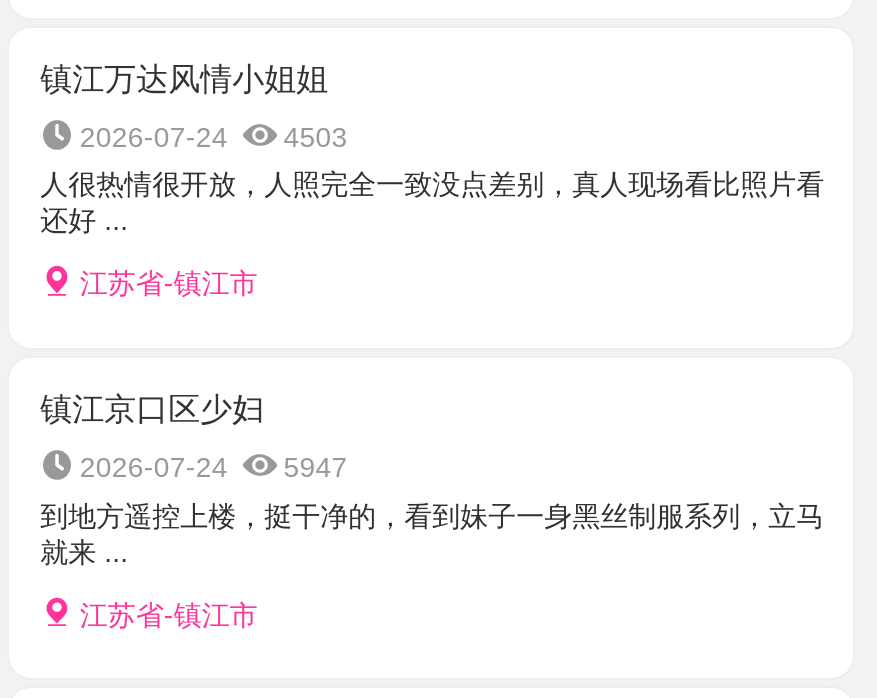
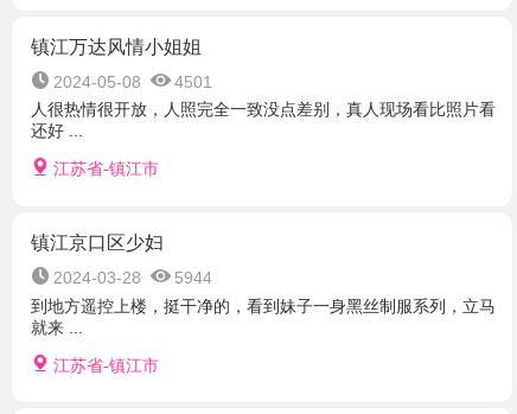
[80,121,228,153] 2026-07-24 -> [54,72,142,91] 2024-05-08
[283,121,347,153] 4503 -> [175,72,212,91] 4501
[80,451,228,483] 2026-07-24 -> [54,268,142,287] 2024-03-28
[283,451,347,483] 5947 -> [175,268,212,287] 5944

